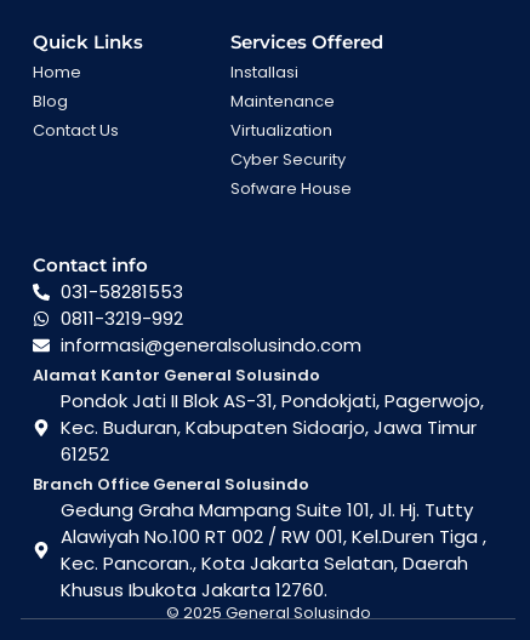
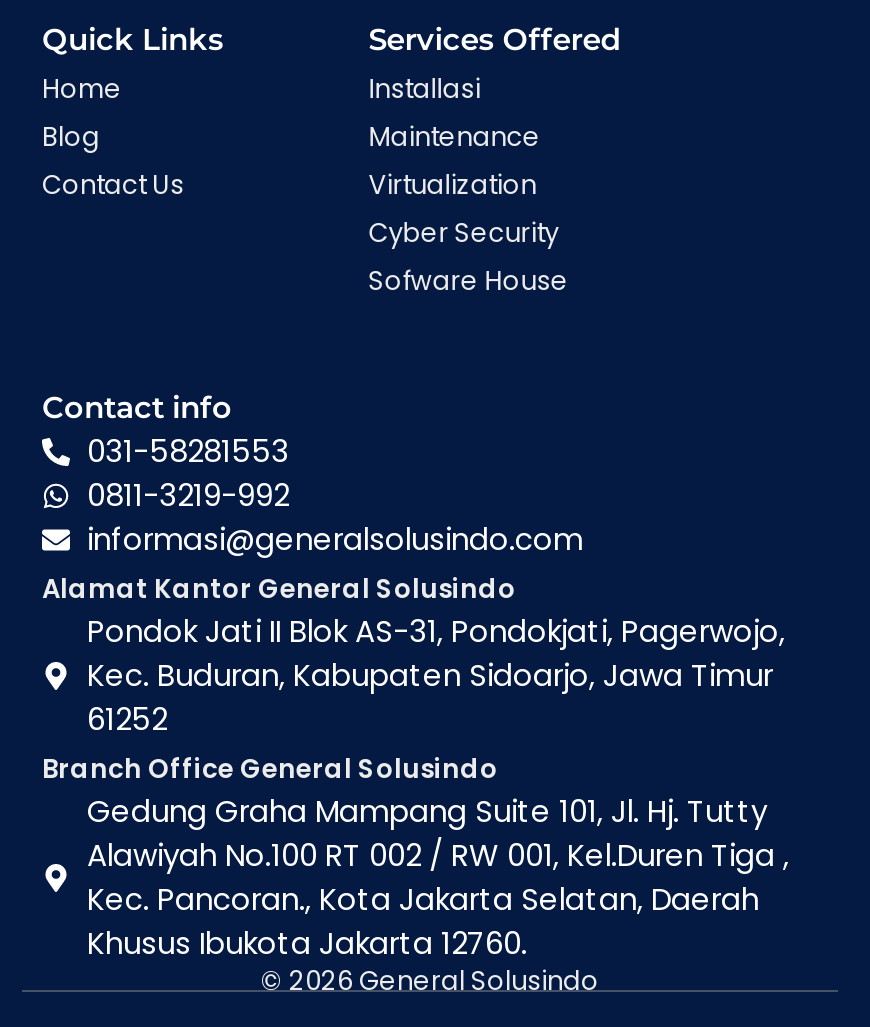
[166,601,371,624] © 2025 General Solusindo -> [261,963,599,1001] © 2026 General Solusindo

